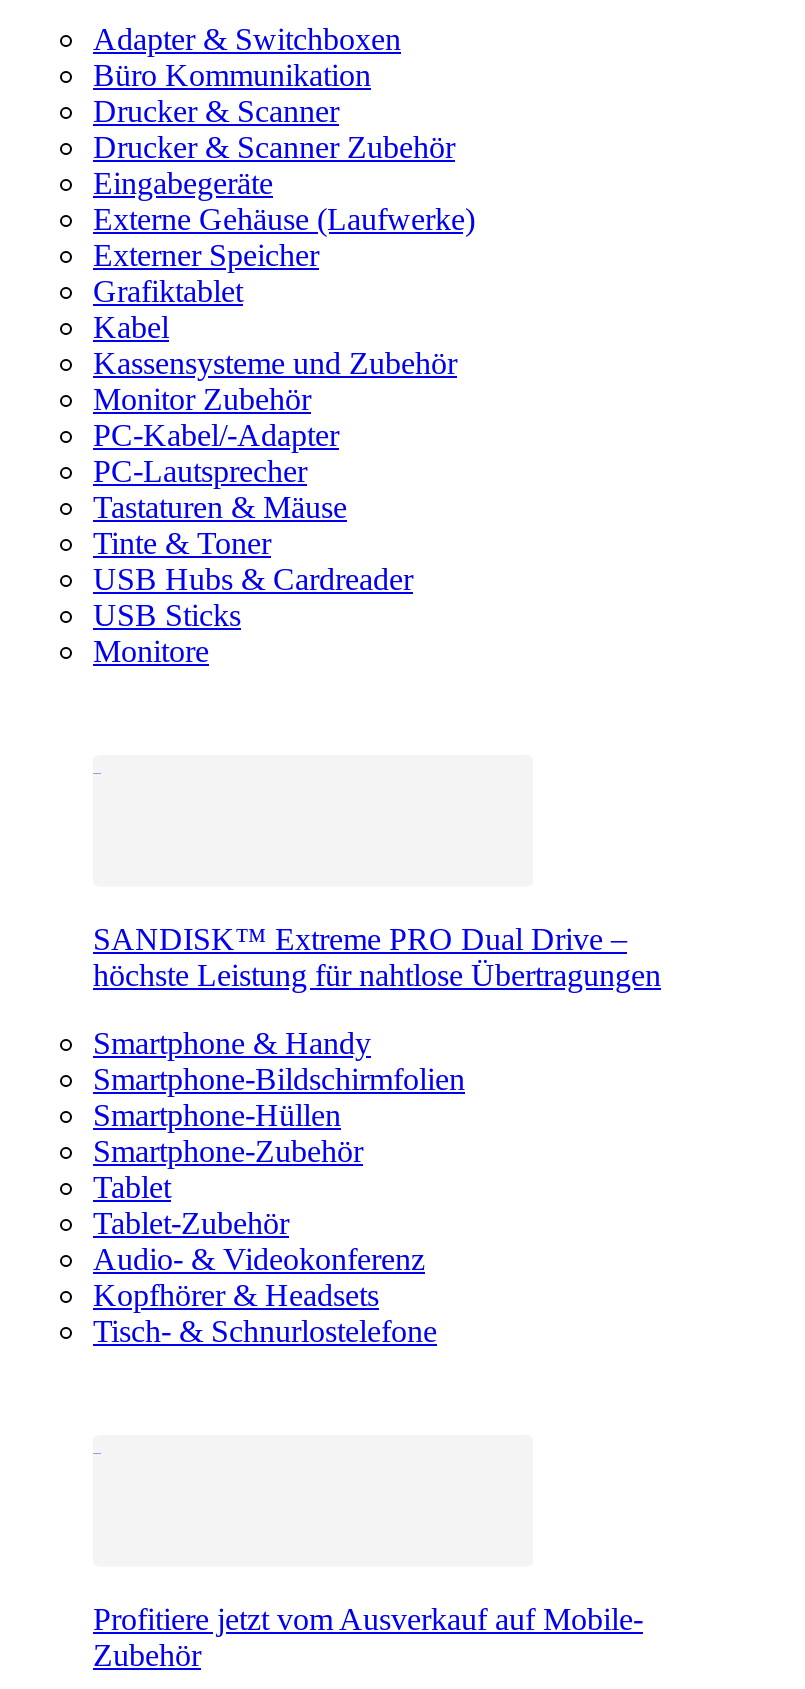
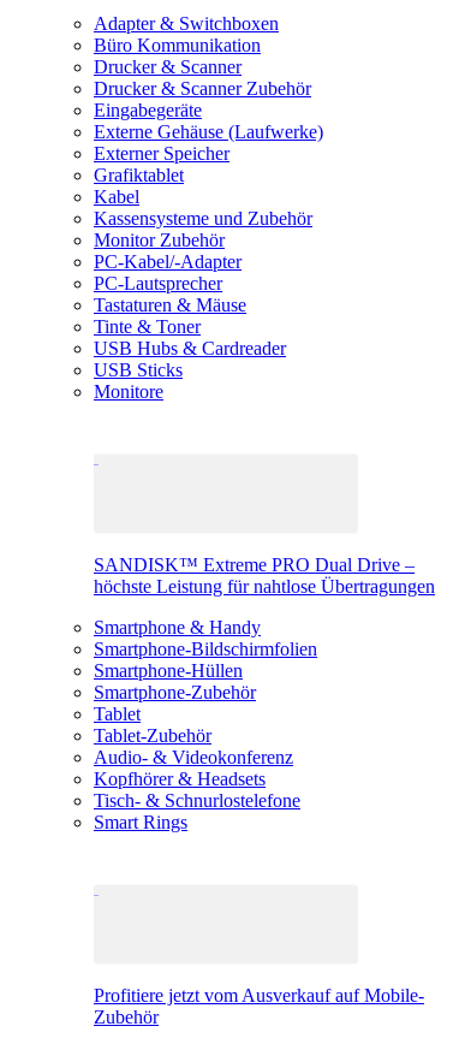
none -> [94,812,187,832] Smart Rings

